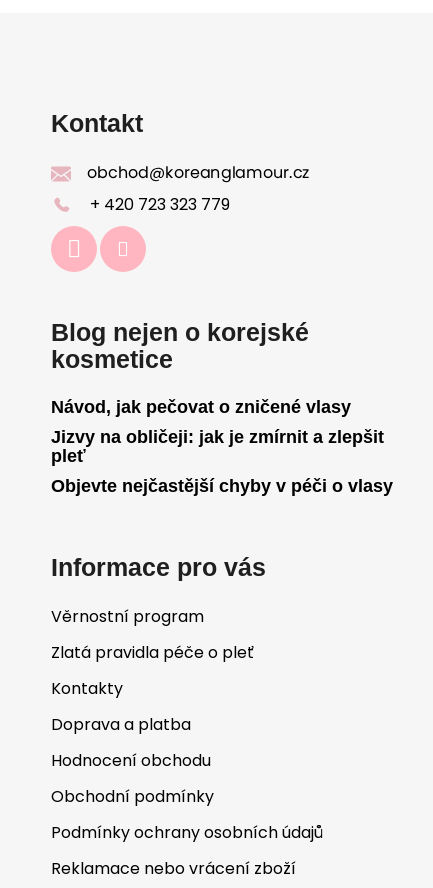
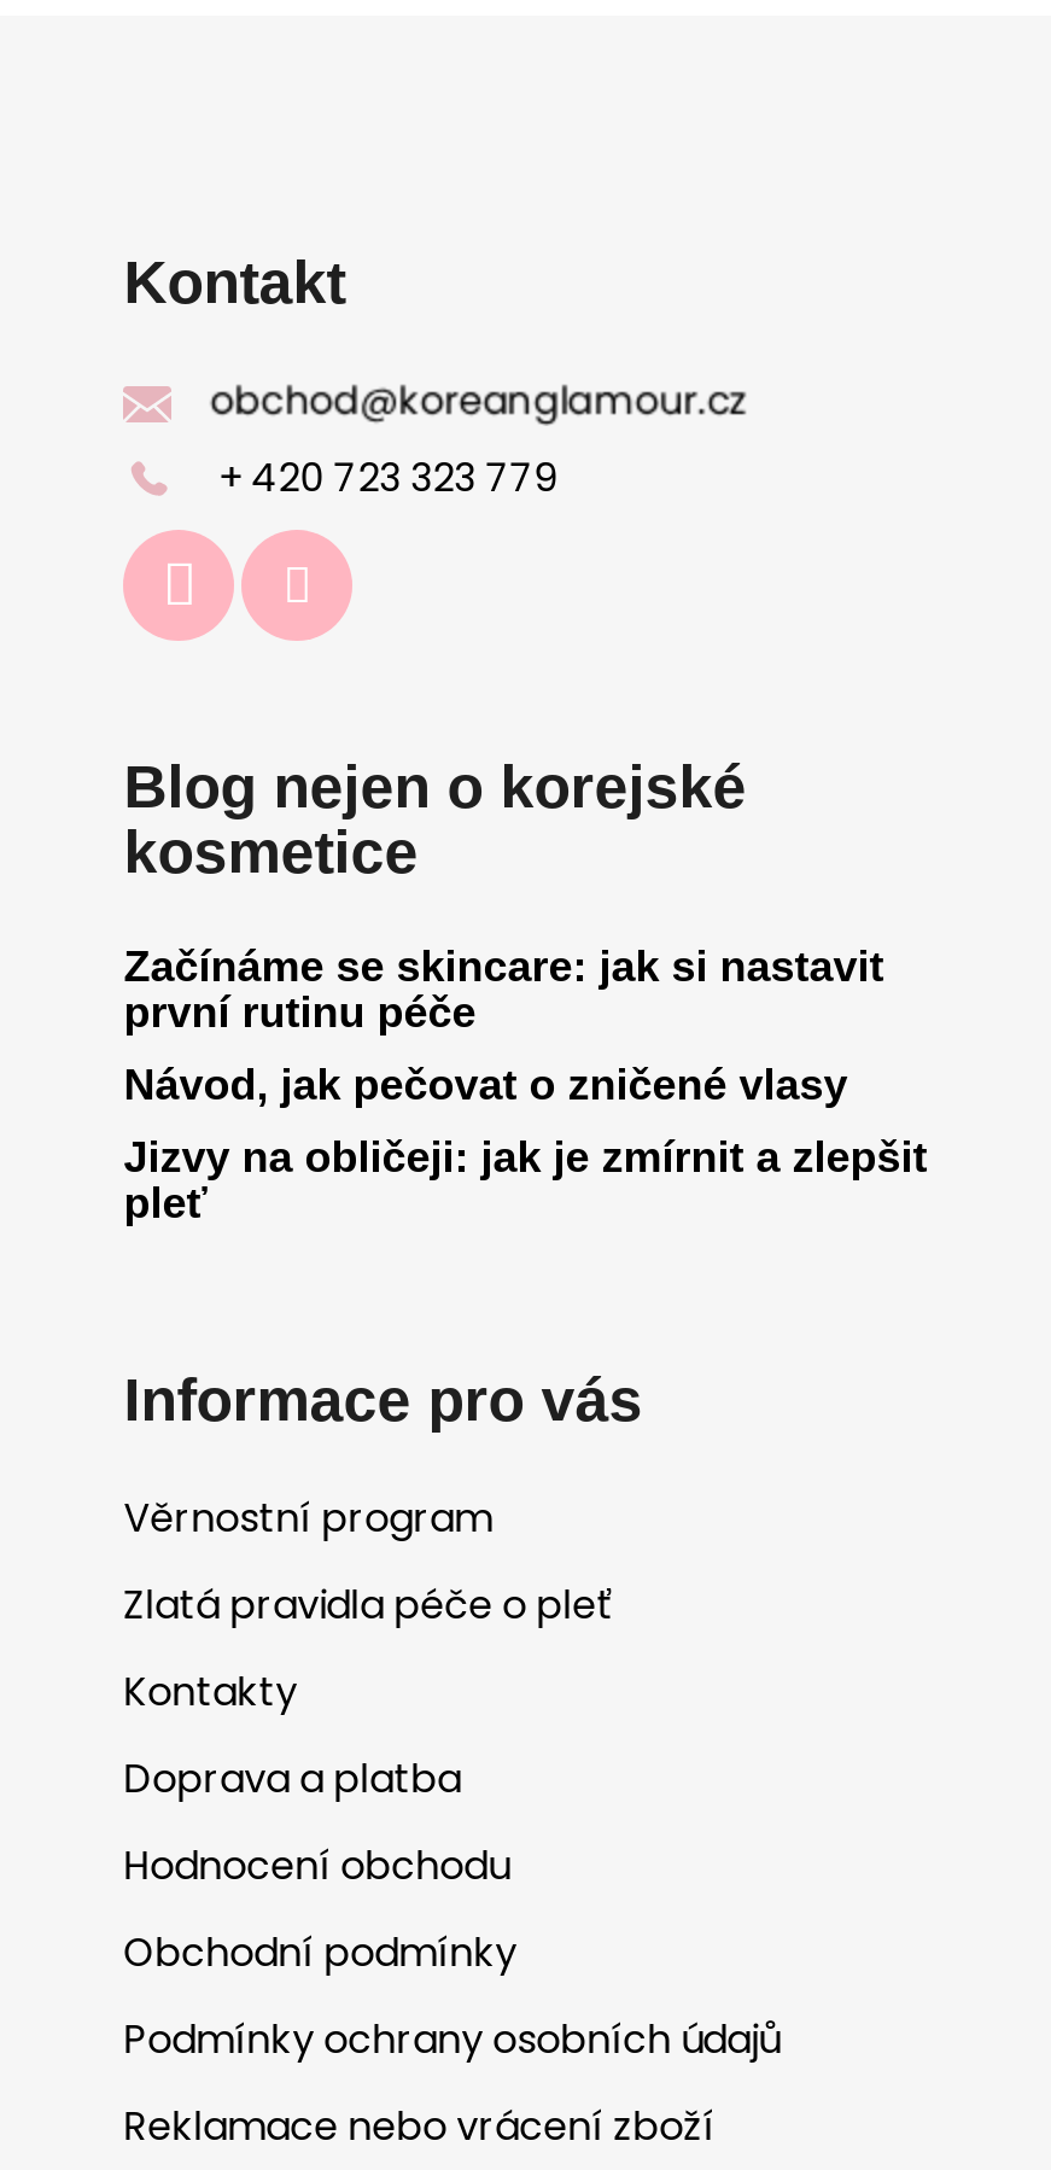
none -> [124,943,884,1037] Začínáme se skincare: jak si nastavit | první rutinu péče
moved [51,397,384,447] -> [124,1061,927,1182]: Návod, jak pečovat o zničené vlasy | Jizvy na obličeji: jak je zmírnit a zlepšit
[51,476,393,496] Objevte nejčastější chyby v péči o vlasy -> none

